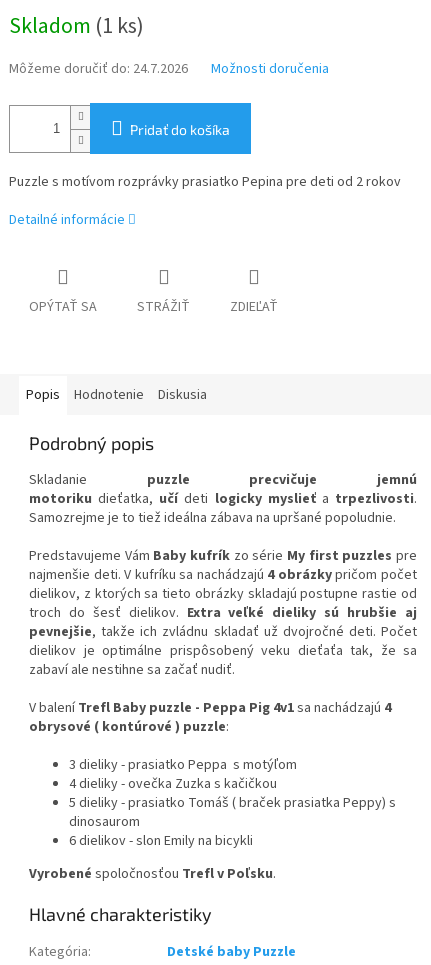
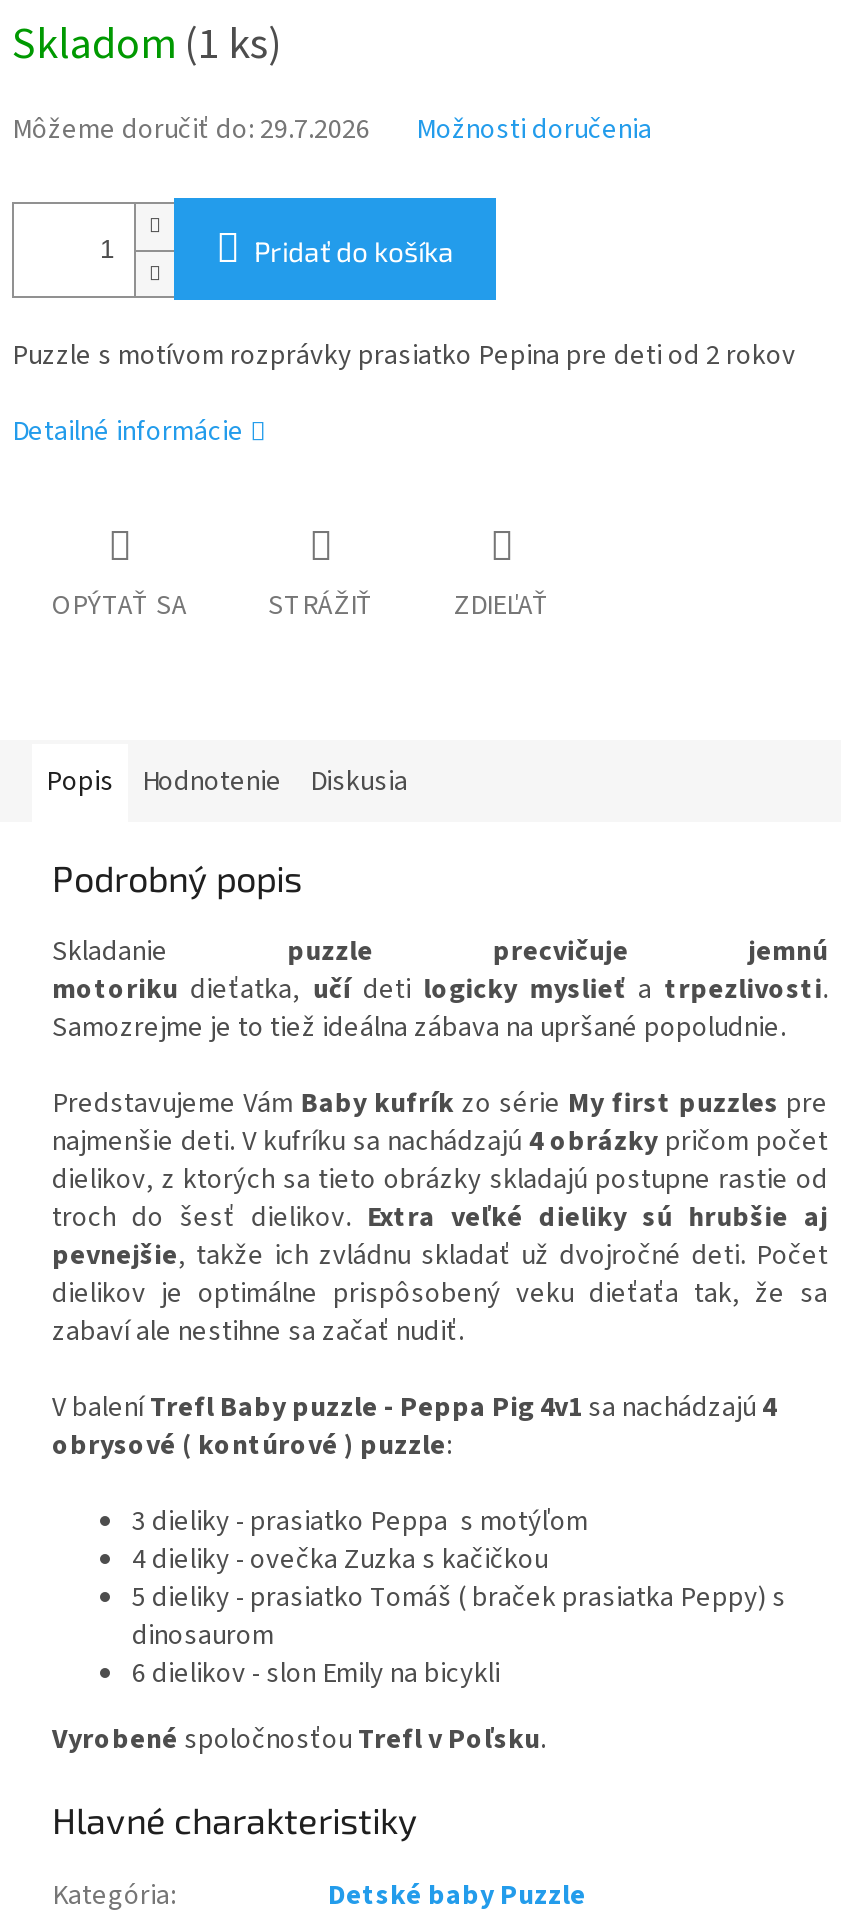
[9,59,188,79] Môžeme doručiť do: 24.7.2026 -> [12,111,370,151] Môžeme doručiť do: 29.7.2026

